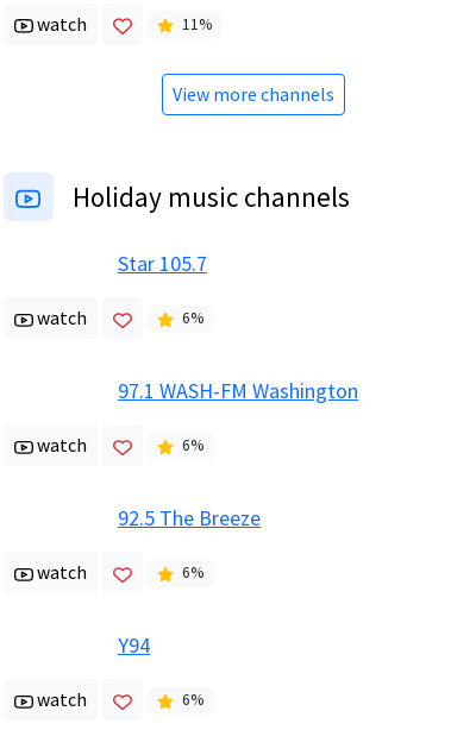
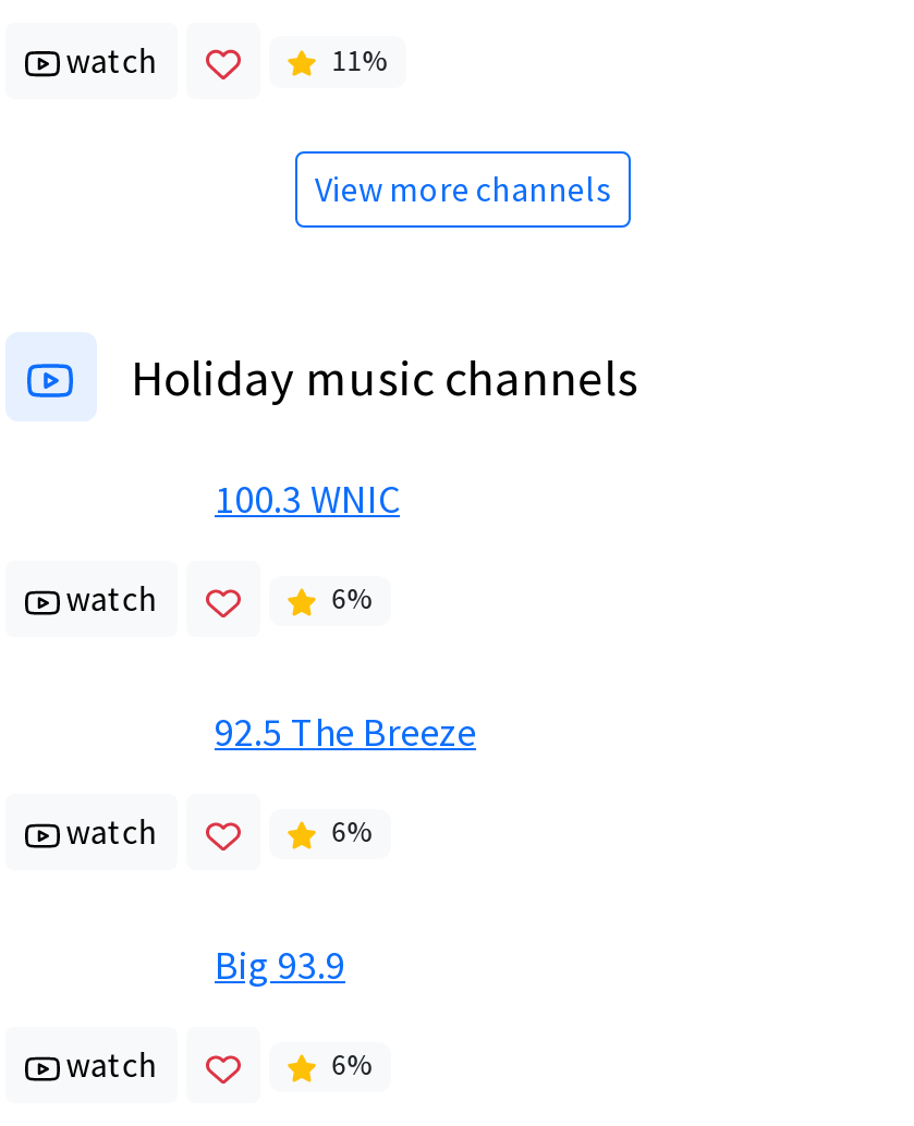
[33,250,358,405] Star 105.7 | watch | 6% | 97.1 WASH-FM Washington -> [215,474,400,524] 100.3 WNIC
[118,632,150,659] Y94 -> [215,940,345,991] Big 93.9

